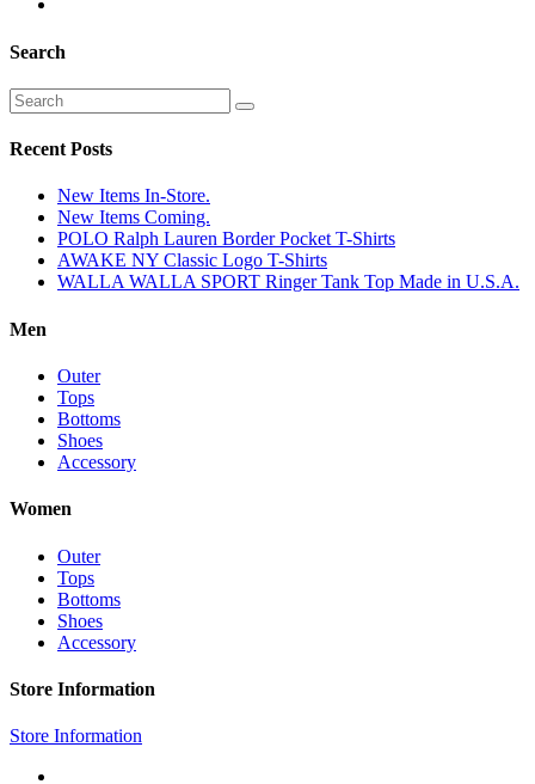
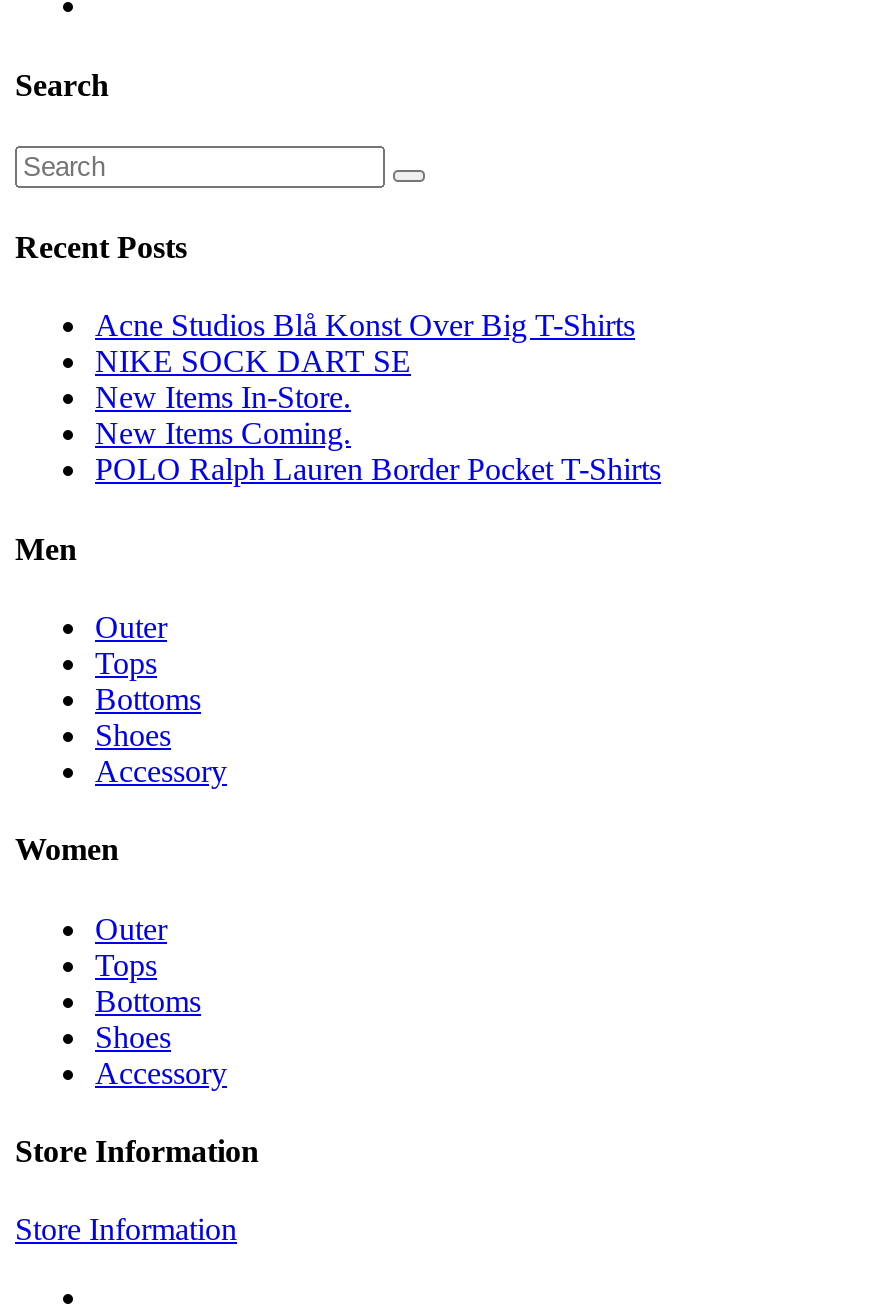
none -> [95,309,635,379] Acne Studios Blå Konst Over Big T-Shirts | NIKE SOCK DART SE
moved [57,186,395,249] -> [95,381,661,487]: New Items In-Store. | New Items Coming. | POLO Ralph Lauren Border Pocket T-Shirts
[57,250,519,292] AWAKE NY Classic Logo T-Shirts | WALLA WALLA SPORT Ringer Tank Top Made in U.S.A. -> none

